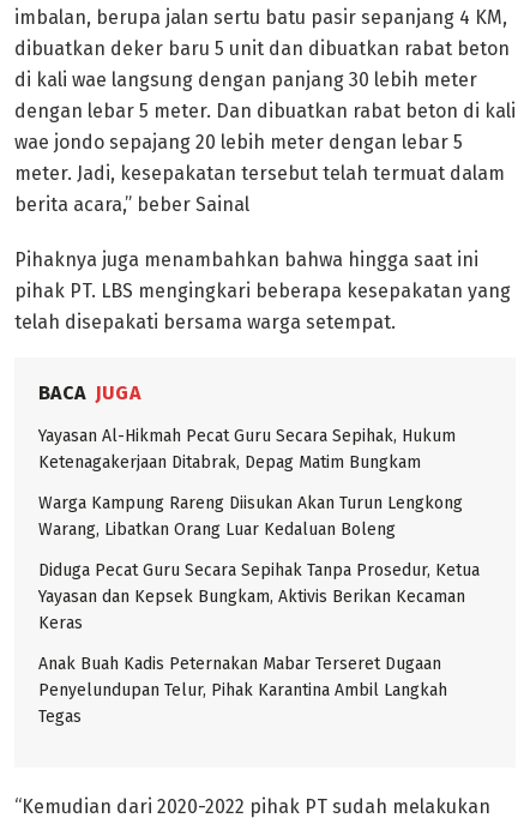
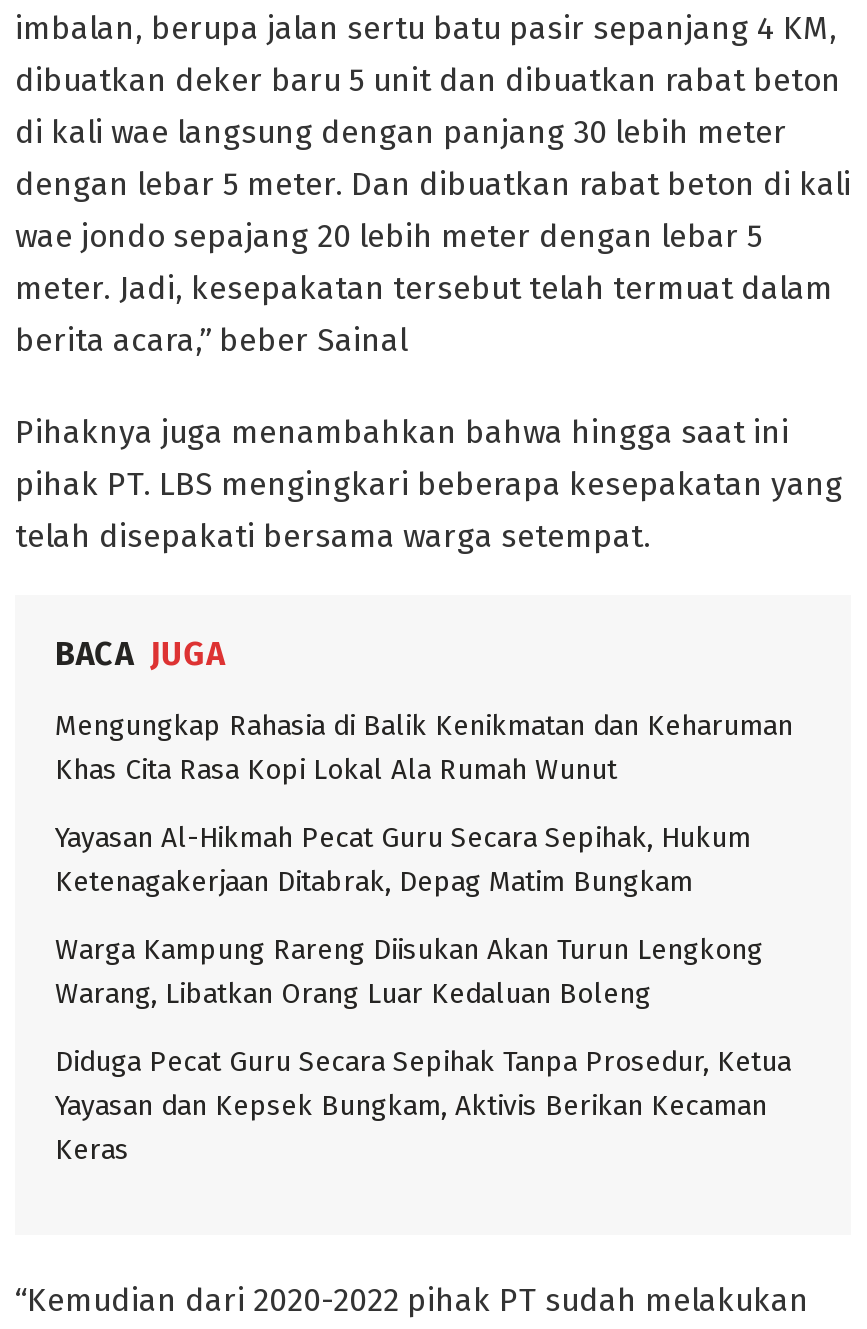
none -> [55,709,793,787] Mengungkap Rahasia di Balik Kenikmatan dan Keharuman | Khas Cita Rasa Kopi Lokal Ala Rumah Wunut
moved [38,426,480,633] -> [55,821,791,1167]: Yayasan Al-Hikmah Pecat Guru Secara Sepihak, Hukum | Ketenagakerjaan Ditabrak, Depag Matim Bungkam | Warga Kampung Rareng Diisukan Akan Turun Lengkong | Warang, Libatkan Orang Luar Kedaluan Boleng | Diduga Pecat Guru Secara Sepihak Tanpa Prosedur, Ketua | Yayasan dan Kepsek Bungkam, Aktivis Berikan Kecaman | Keras
[38,654,447,727] Anak Buah Kadis Peternakan Mabar Terseret Dugaan | Penyelundupan Telur, Pihak Karantina Ambil Langkah | Tegas -> none

